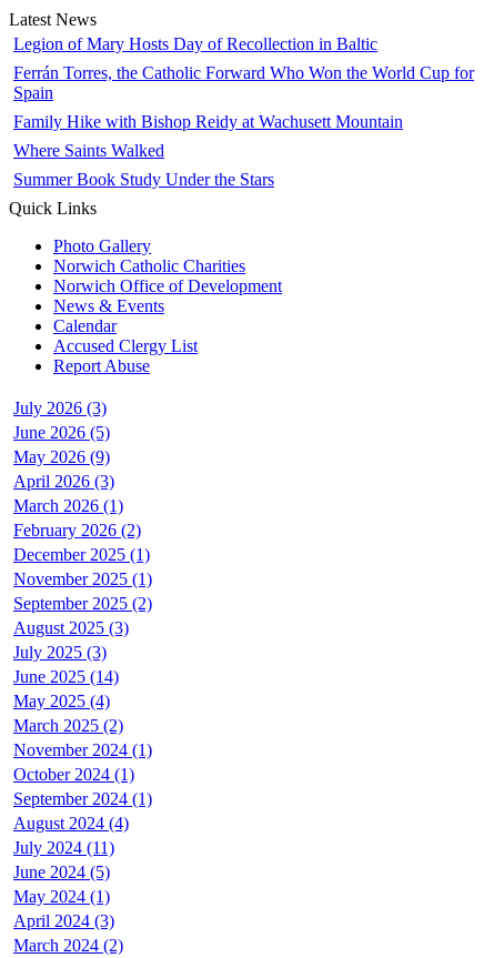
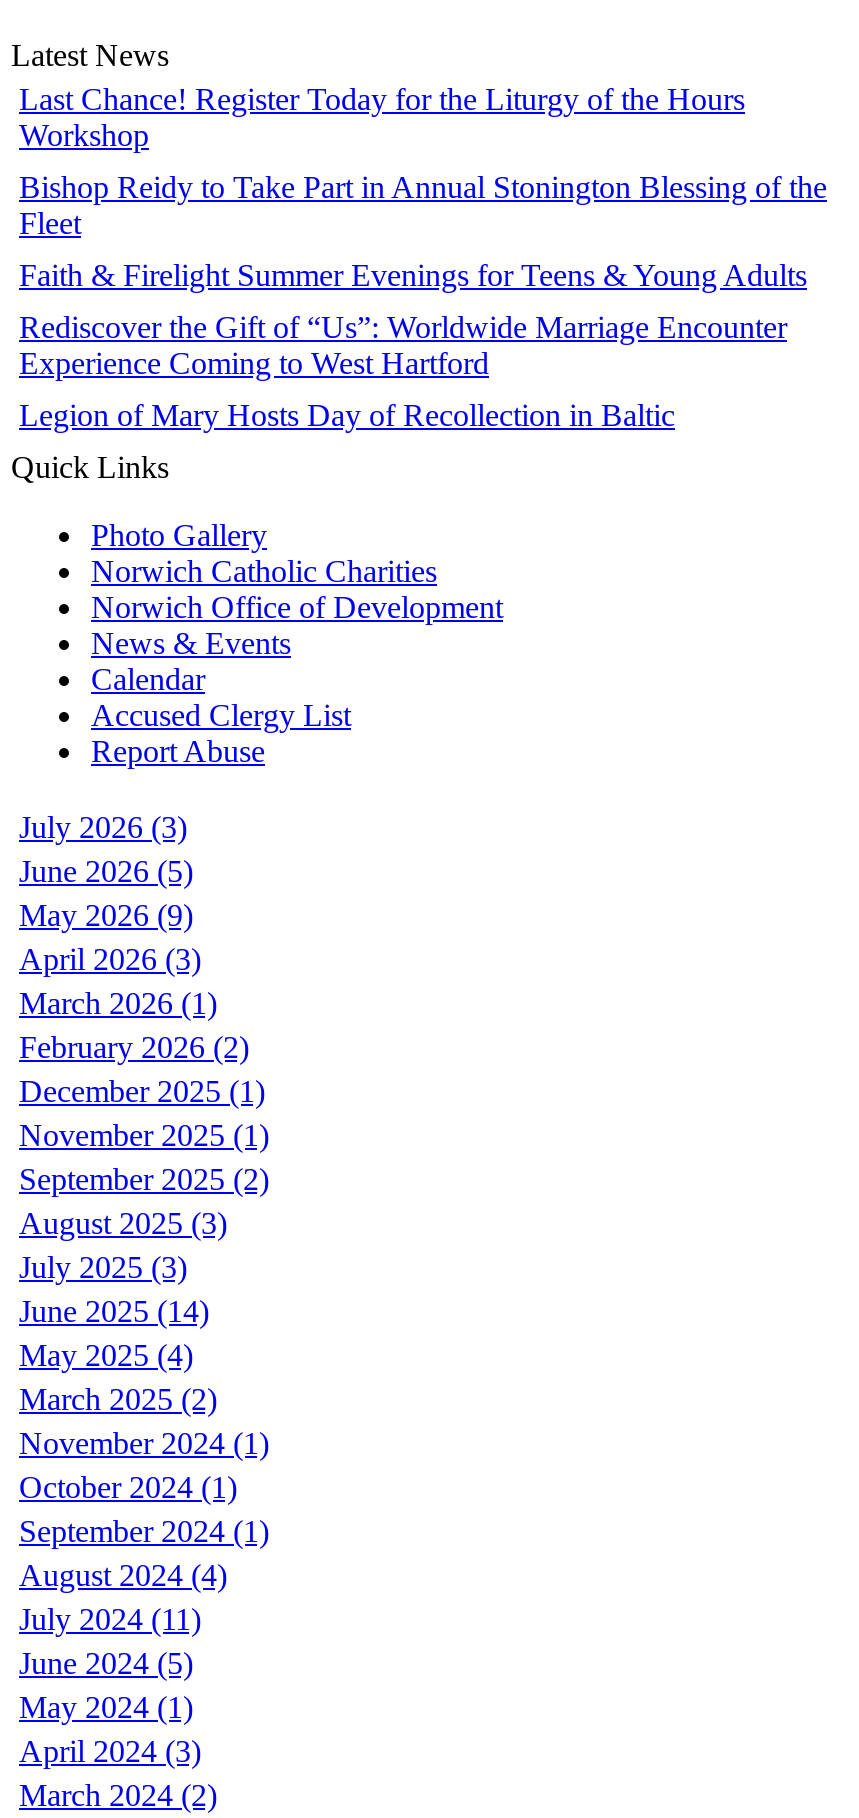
none -> [19,83,827,381] Last Chance! Register Today for the Liturgy of the Hours | Workshop | Bishop Reidy to Take Part in Annual Stonington Blessing of the | Fleet | Faith & Firelight Summer Evenings for Teens & Young Adults | Rediscover the Gift of “Us”: Worldwide Marriage Encounter | Experience Coming to West Hartford
moved [13,35,377,54] -> [19,399,675,433]: Legion of Mary Hosts Day of Recollection in Baltic
[13,64,474,189] Ferrán Torres, the Catholic Forward Who Won the World Cup for | Spain | Family Hike with Bishop Reidy at Wachusett Mountain | Where Saints Walked | Summer Book Study Under the Stars -> none

